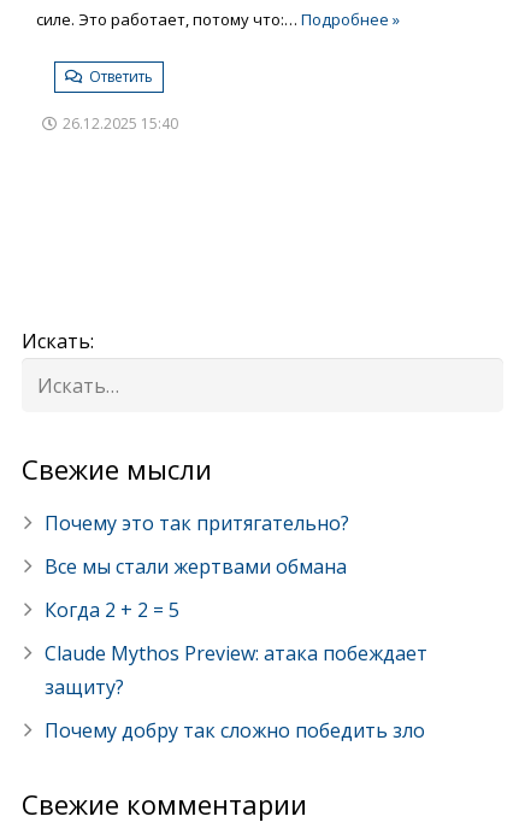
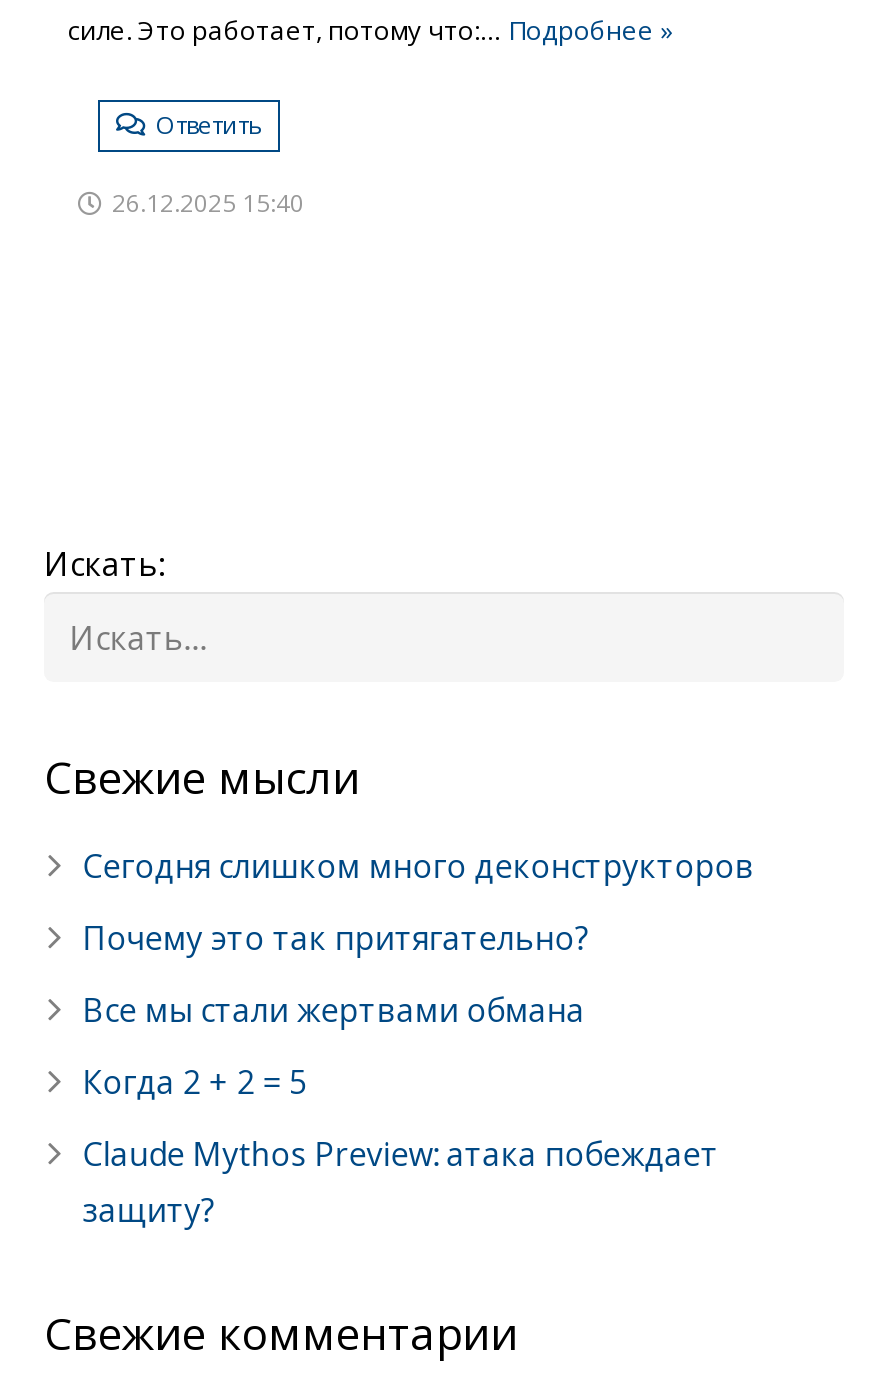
none -> [82,844,754,888] Сегодня слишком много деконструкторов
moved [45,510,428,700] -> [82,916,718,1232]: Почему это так притягательно? | Все мы стали жертвами обмана | Когда 2 + 2 = 5 | Claude Mythos Preview: атака побеждает | защиту?
[45,717,425,743] Почему добру так сложно победить зло -> none

